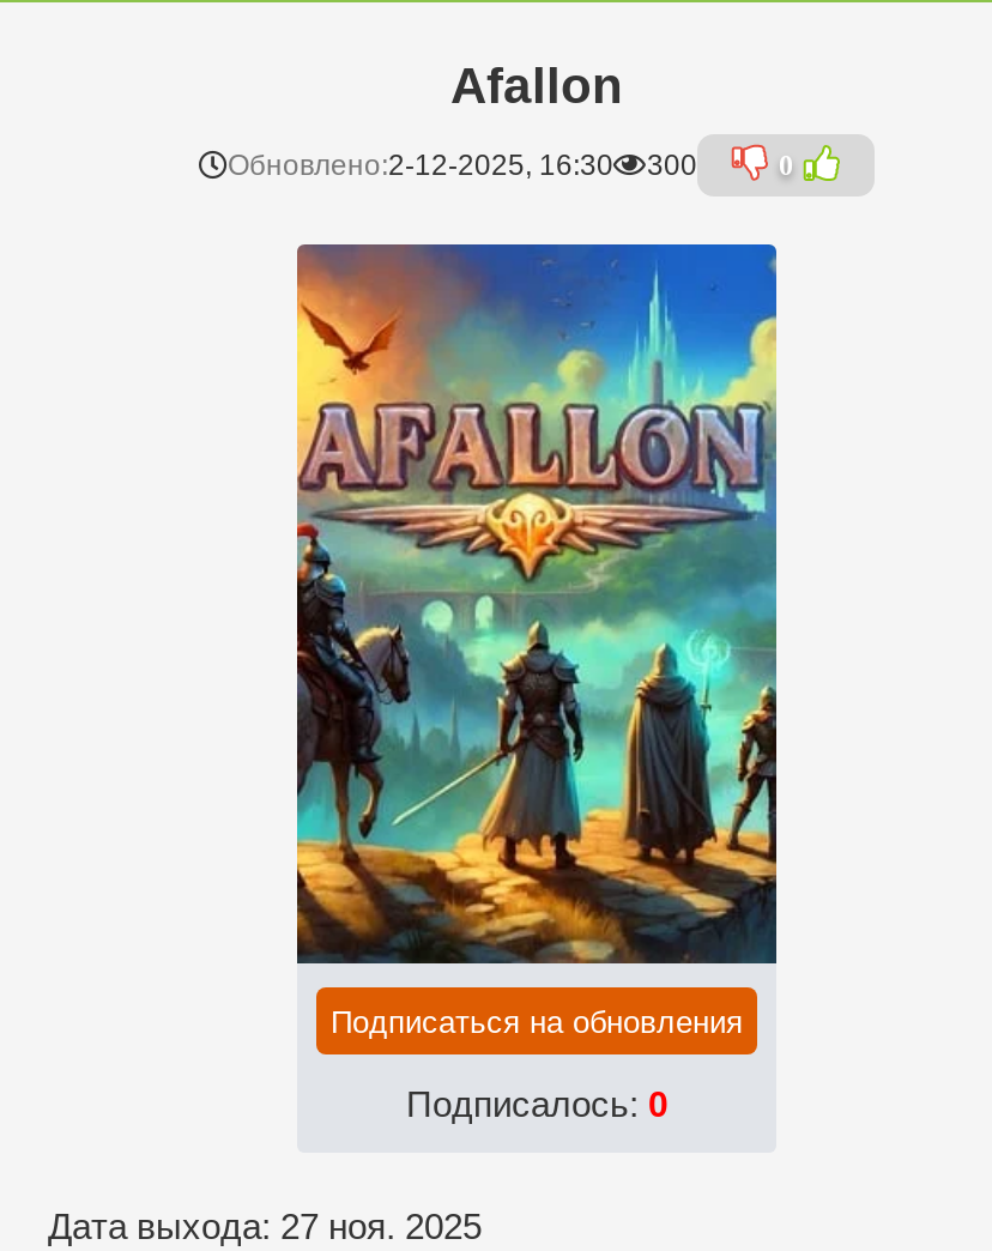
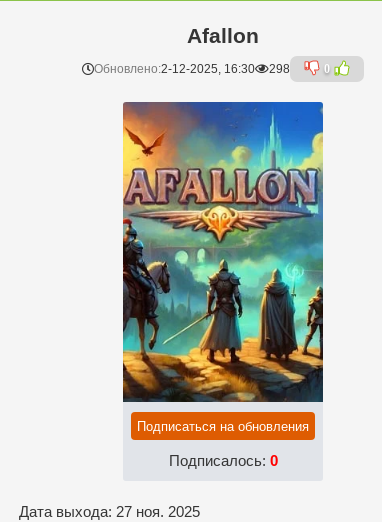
[228,149,697,182] Обновлено:2-12-2025, 16:30 300 -> [94,62,290,76] Обновлено:2-12-2025, 16:30 298

